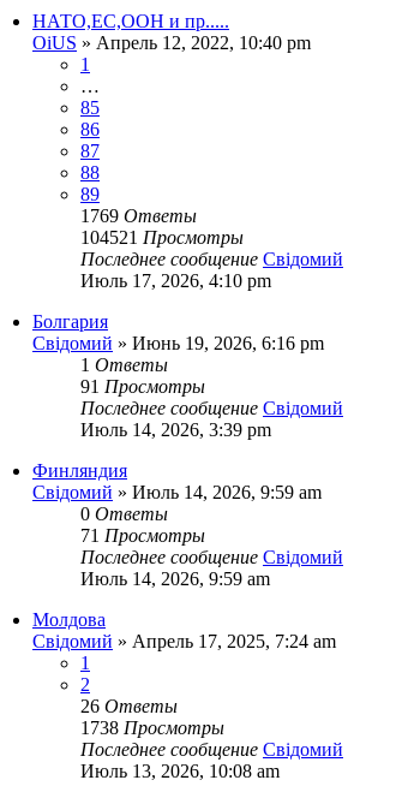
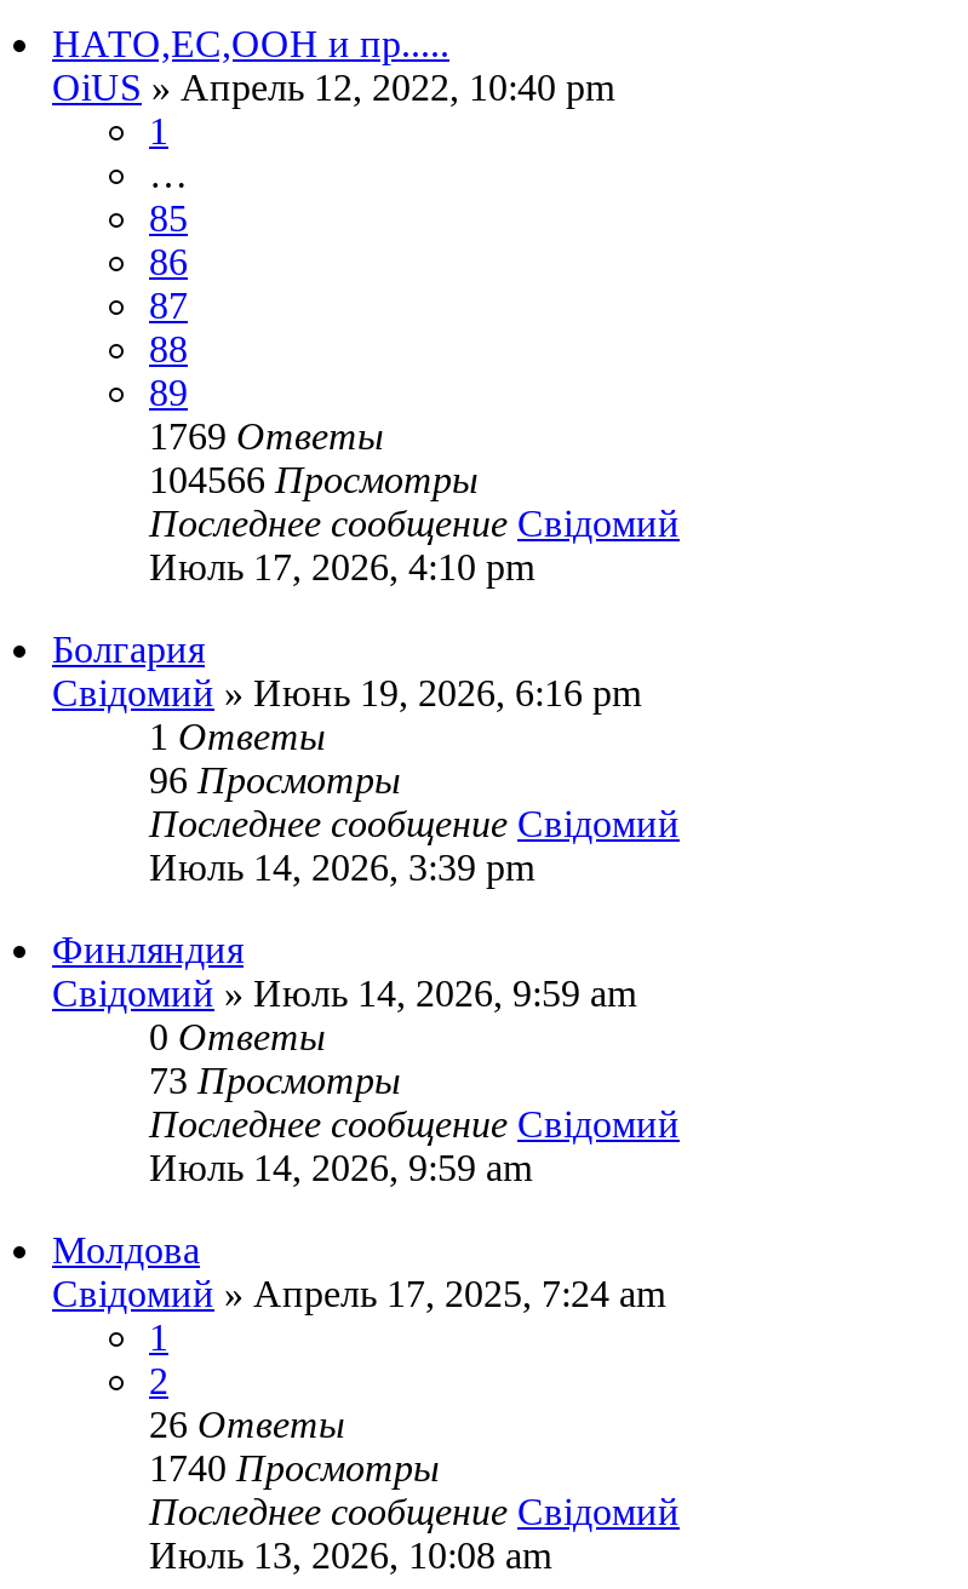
[80,228,244,248] 104521 Просмотры -> [149,460,479,501] 104566 Просмотры
[80,377,205,397] 91 Просмотры -> [149,760,401,801] 96 Просмотры
[80,526,205,546] 71 Просмотры -> [149,1060,401,1102] 73 Просмотры
[80,718,224,738] 1738 Просмотры -> [149,1448,440,1489] 1740 Просмотры

